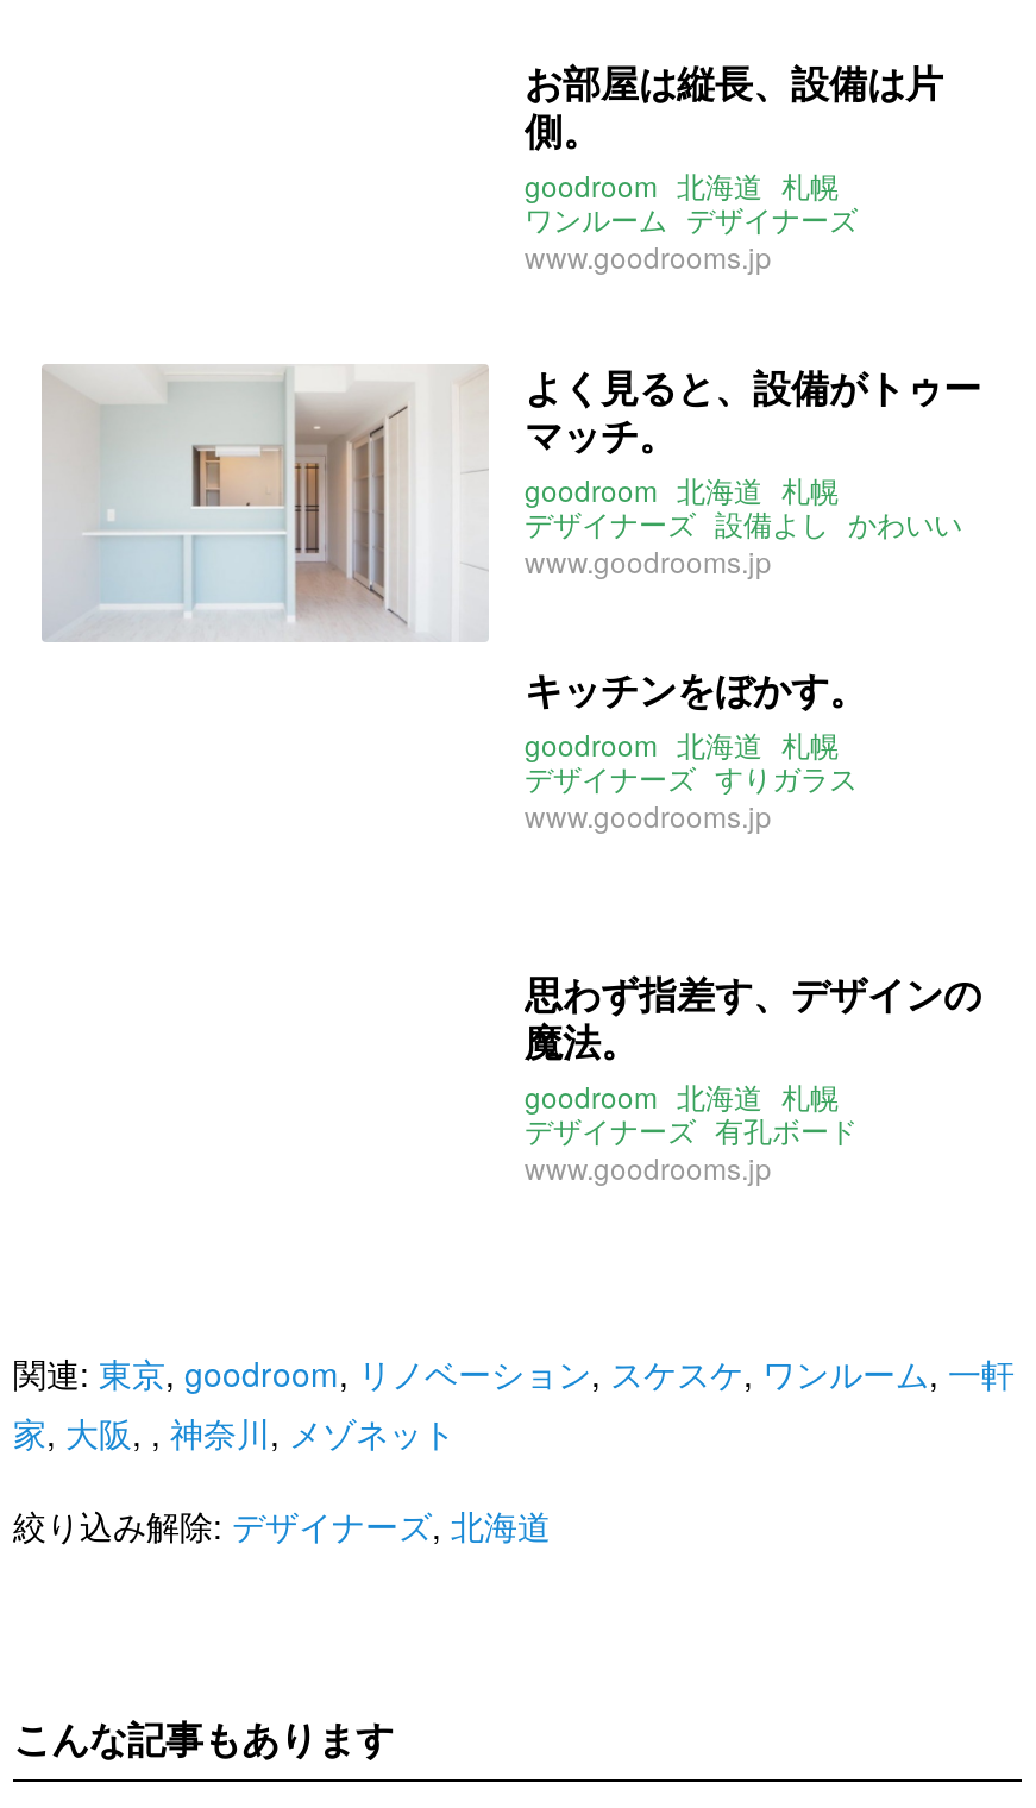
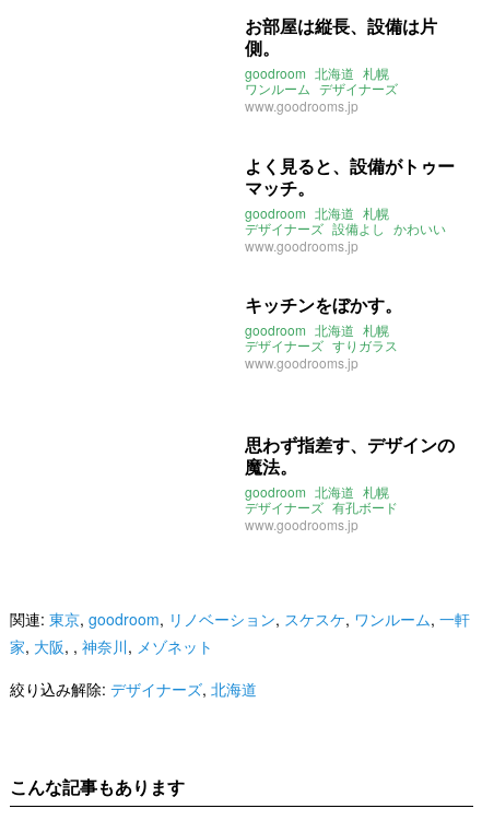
[39,364,489,642] [image] -> none

